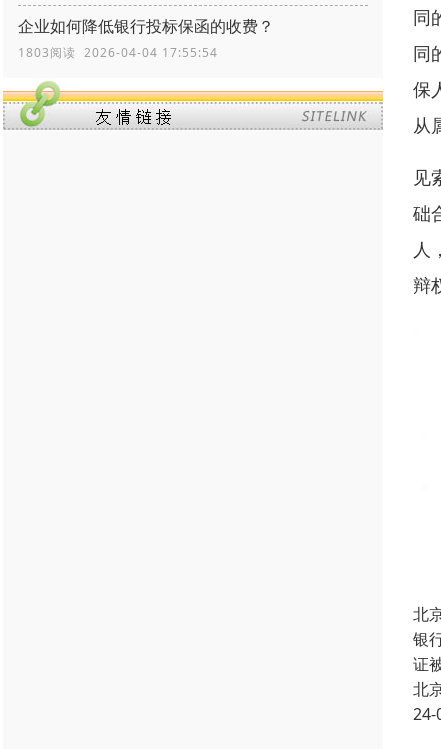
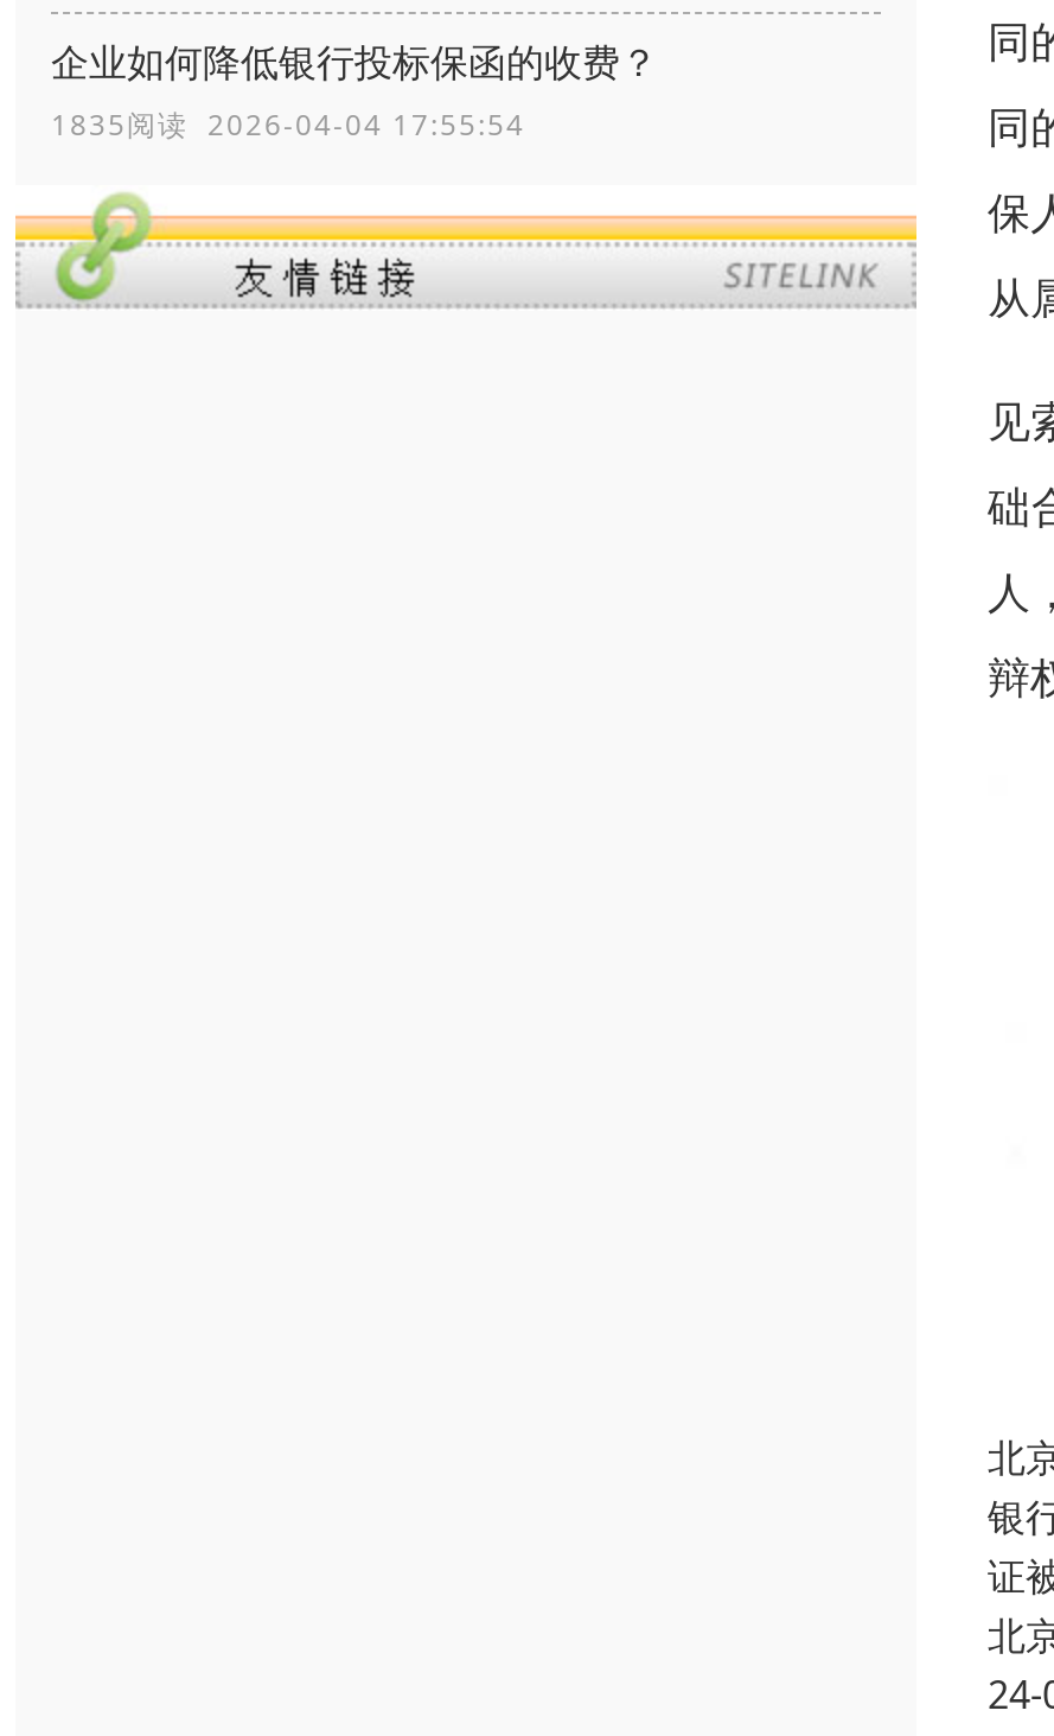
[18,44,218,61] 1803阅读 2026-04-04 17:55:54 -> [51,105,525,145] 1835阅读 2026-04-04 17:55:54

